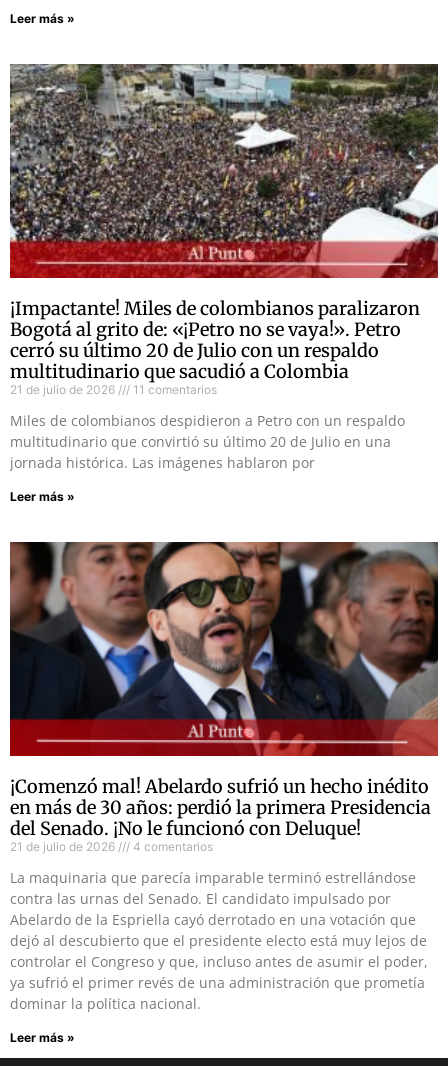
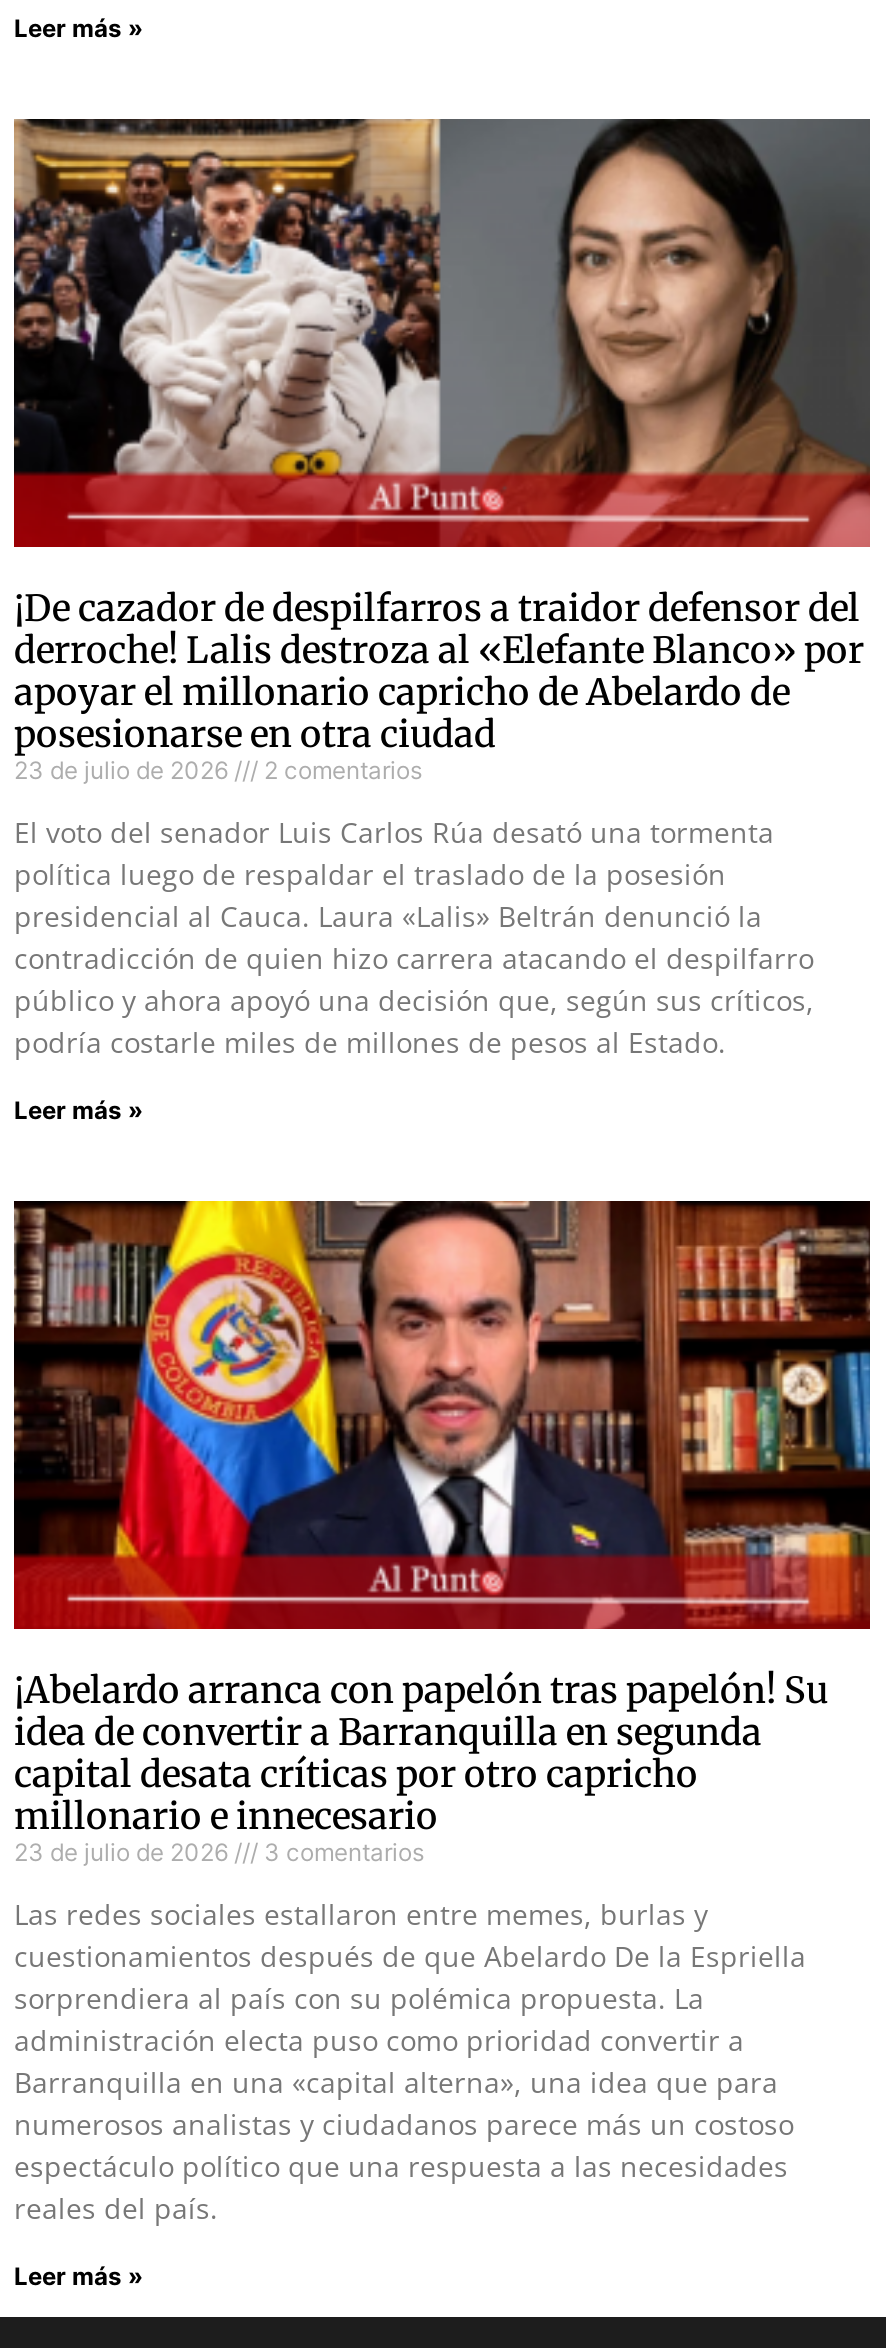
[9,63,438,226] [image] -> [12,117,872,547] [image]
[10,297,420,397] ¡Impactante! Miles de colombianos paralizaron | Bogotá al grito de: «¡Petro no se vaya!». Petro | cerró su último 20 de Julio con un respaldo | multitudinario que sacudió a Colombia | 21 de julio de 2026 | 11 comentarios -> [14,585,864,785] ¡De cazador de despilfarros a traidor defensor del | derroche! Lalis destroza al «Elefante Blanco» por | apoyar el millonario capricho de Abelardo de | posesionarse en otra ciudad | 23 de julio de 2026 | 2 comentarios
[10,411,405,472] Miles de colombianos despidieron a Petro con un respaldo | multitudinario que convirtió su último 20 de Julio en una | jornada histórica. Las imágenes hablaron por -> [14,813,814,1061] El voto del senador Luis Carlos Rúa desató una tormenta | política luego de respaldar el traslado de la posesión | presidencial al Cauca. Laura «Lalis» Beltrán denunció la | contradicción de quien hizo carrera atacando el despilfarro | público y ahora apoyó una decisión que, según sus críticos, | podría costarle miles de millones de pesos al Estado.
[10,541,439,854] [image] | ¡Comenzó mal! Abelardo sufrió un hecho inédito | en más de 30 años: perdió la primera Presidencia | del Senado. ¡No le funcionó con Deluque! | 21 de julio de 2026 | 4 comentarios -> [14,1199,872,1867] [image] | ¡Abelardo arranca con papelón tras papelón! Su | idea de convertir a Barranquilla en segunda | capital desata críticas por otro capricho | millonario e innecesario | 23 de julio de 2026 | 3 comentarios
[10,868,428,1013] La maquinaria que parecía imparable terminó estrellándose | contra las urnas del Senado. El candidato impulsado por | Abelardo de la Espriella cayó derrotado en una votación que | dejó al descubierto que el presidente electo está muy lejos de | controlar el Congreso y que, incluso antes de asumir el poder, | ya sufrió el primer revés de una administración que prometía | dominar la política nacional. -> [14,1895,806,2227] Las redes sociales estallaron entre memes, burlas y | cuestionamientos después de que Abelardo De la Espriella | sorprendiera al país con su polémica propuesta. La | administración electa puso como prioridad convertir a | Barranquilla en una «capital alterna», una idea que para | numerosos analistas y ciudadanos parece más un costoso | espectáculo político que una respuesta a las necesidades | reales del país.

